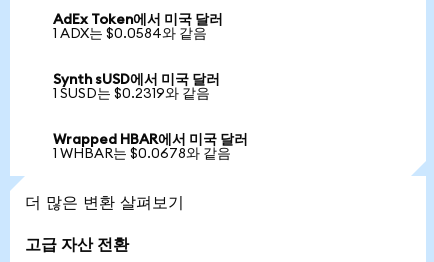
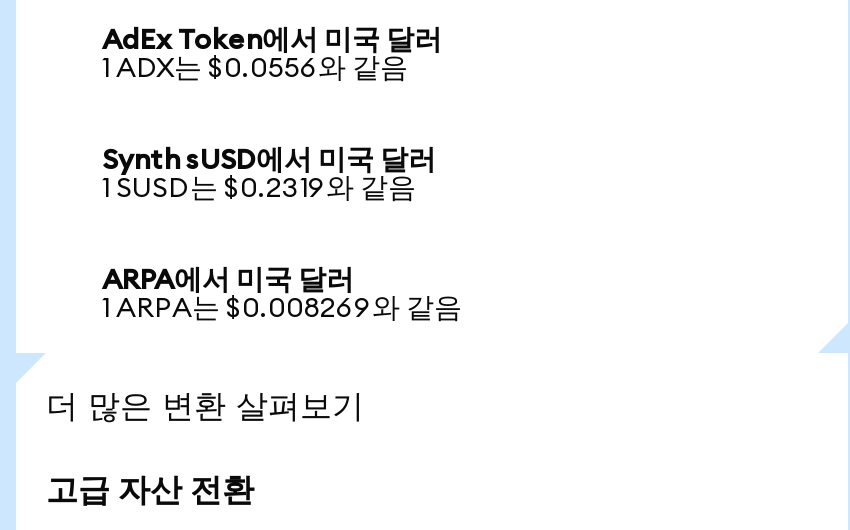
[53,27,207,41] 1 ADX는 $0.0584와 같음 -> [102,55,408,83] 1 ADX는 $0.0556와 같음
[53,133,248,161] Wrapped HBAR에서 미국 달러 | 1 WHBAR는 $0.0678와 같음 -> [102,267,462,323] ARPA에서 미국 달러 | 1 ARPA는 $0.008269와 같음

